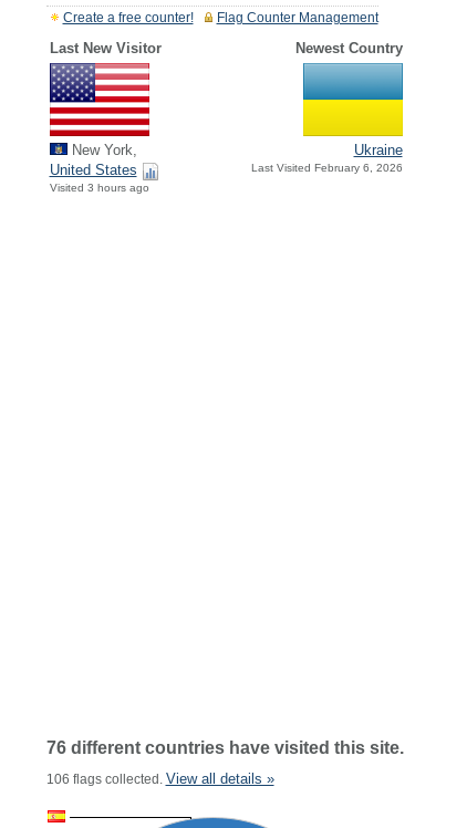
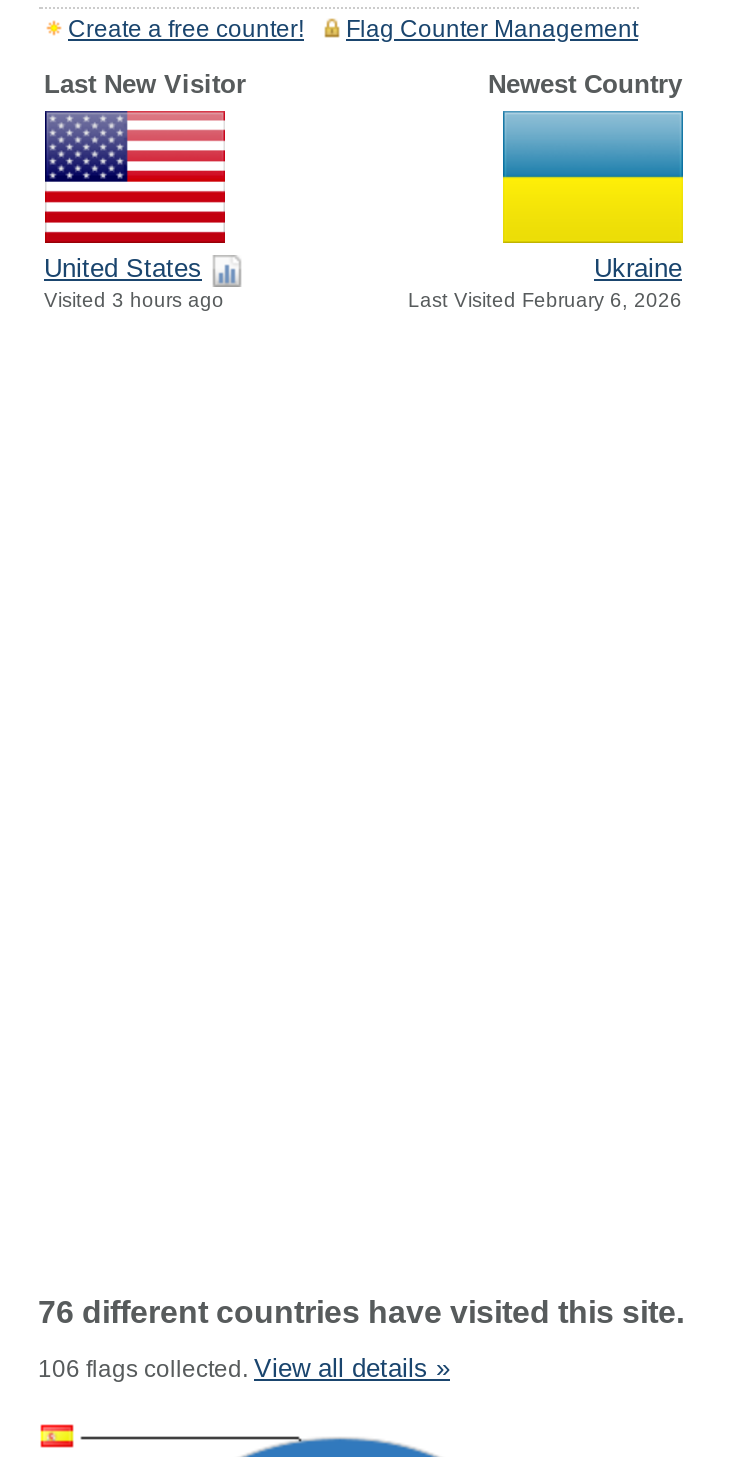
[67,142,137,159] New York, -> none

